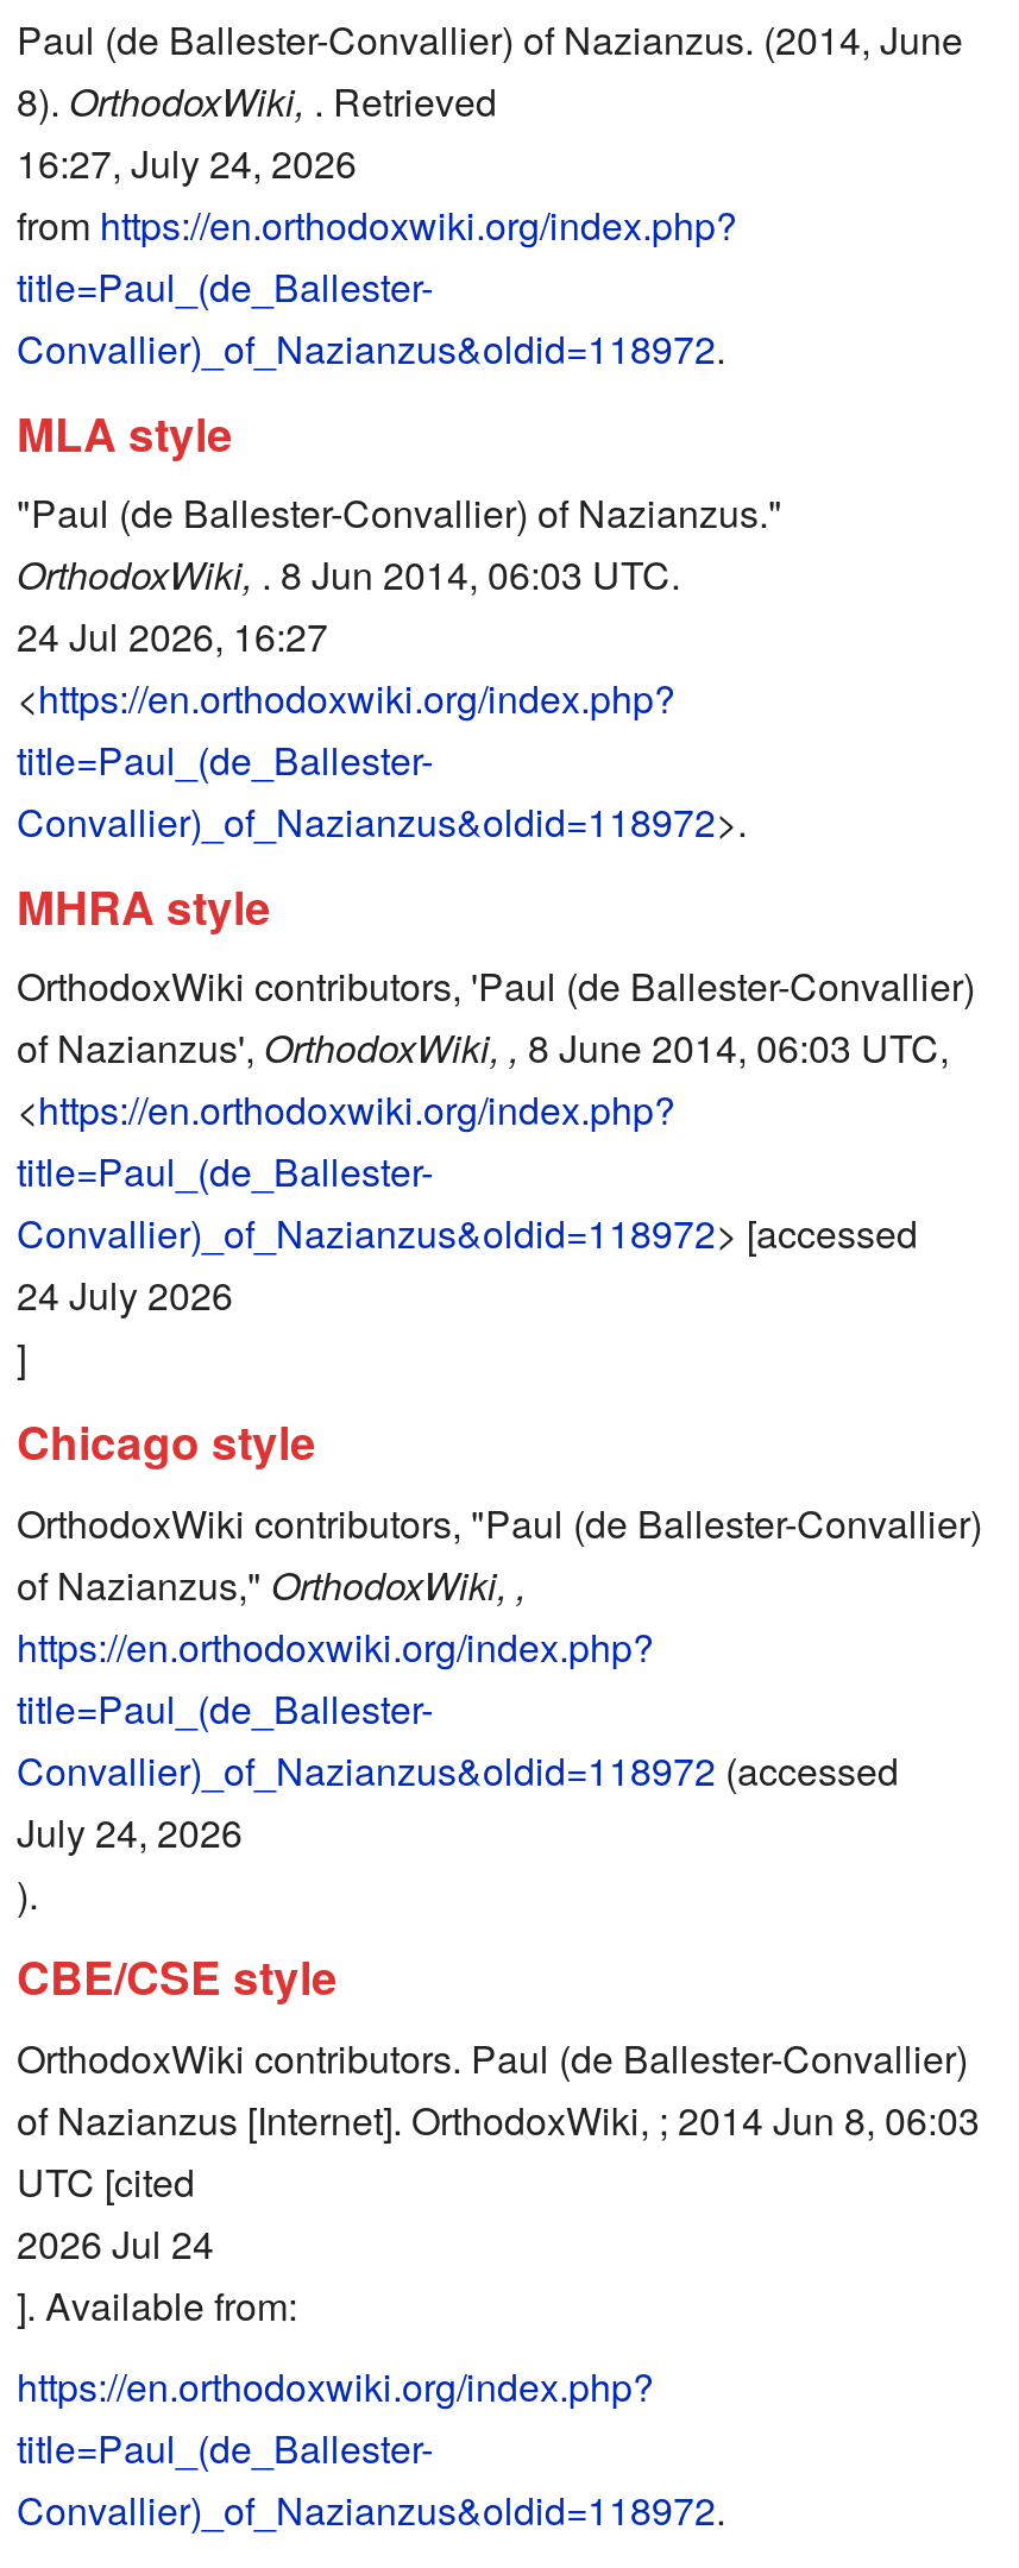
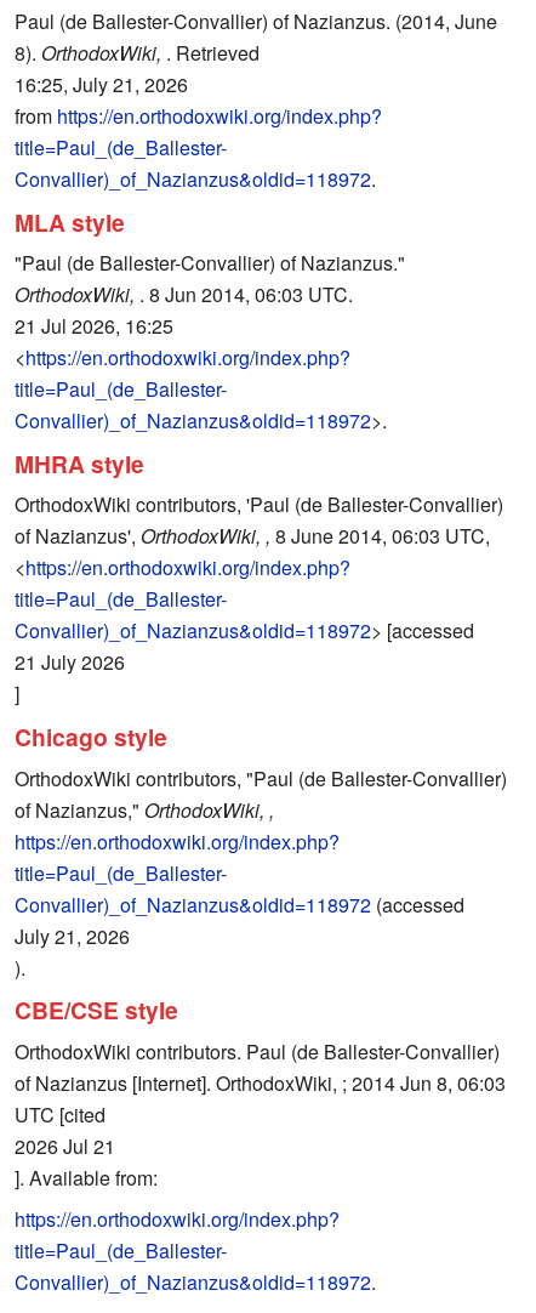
[17,136,357,190] 16:27, July 24, 2026 -> [15,70,188,98] 16:25, July 21, 2026
[17,609,328,664] 24 Jul 2026, 16:27 -> [15,312,173,340] 21 Jul 2026, 16:25
[17,1268,233,1323] 24 July 2026 -> [15,648,125,676] 21 July 2026
[17,1804,243,1858] July 24, 2026 -> [15,922,130,950] July 21, 2026
[17,2216,214,2270] 2026 Jul 24 -> [15,1132,115,1160] 2026 Jul 21

